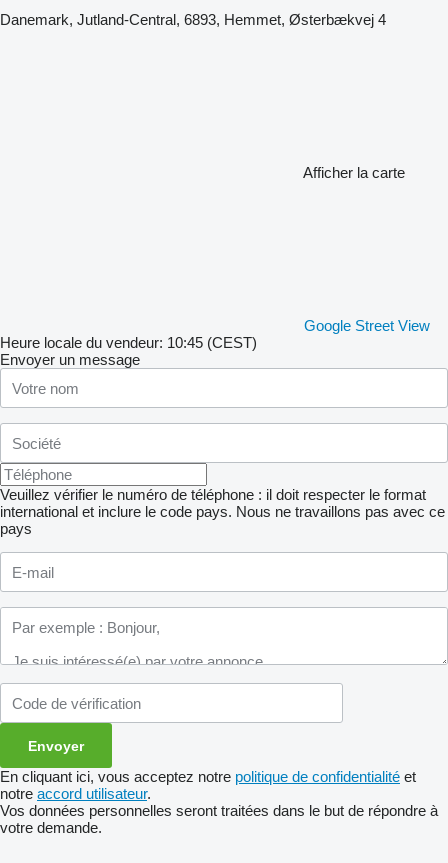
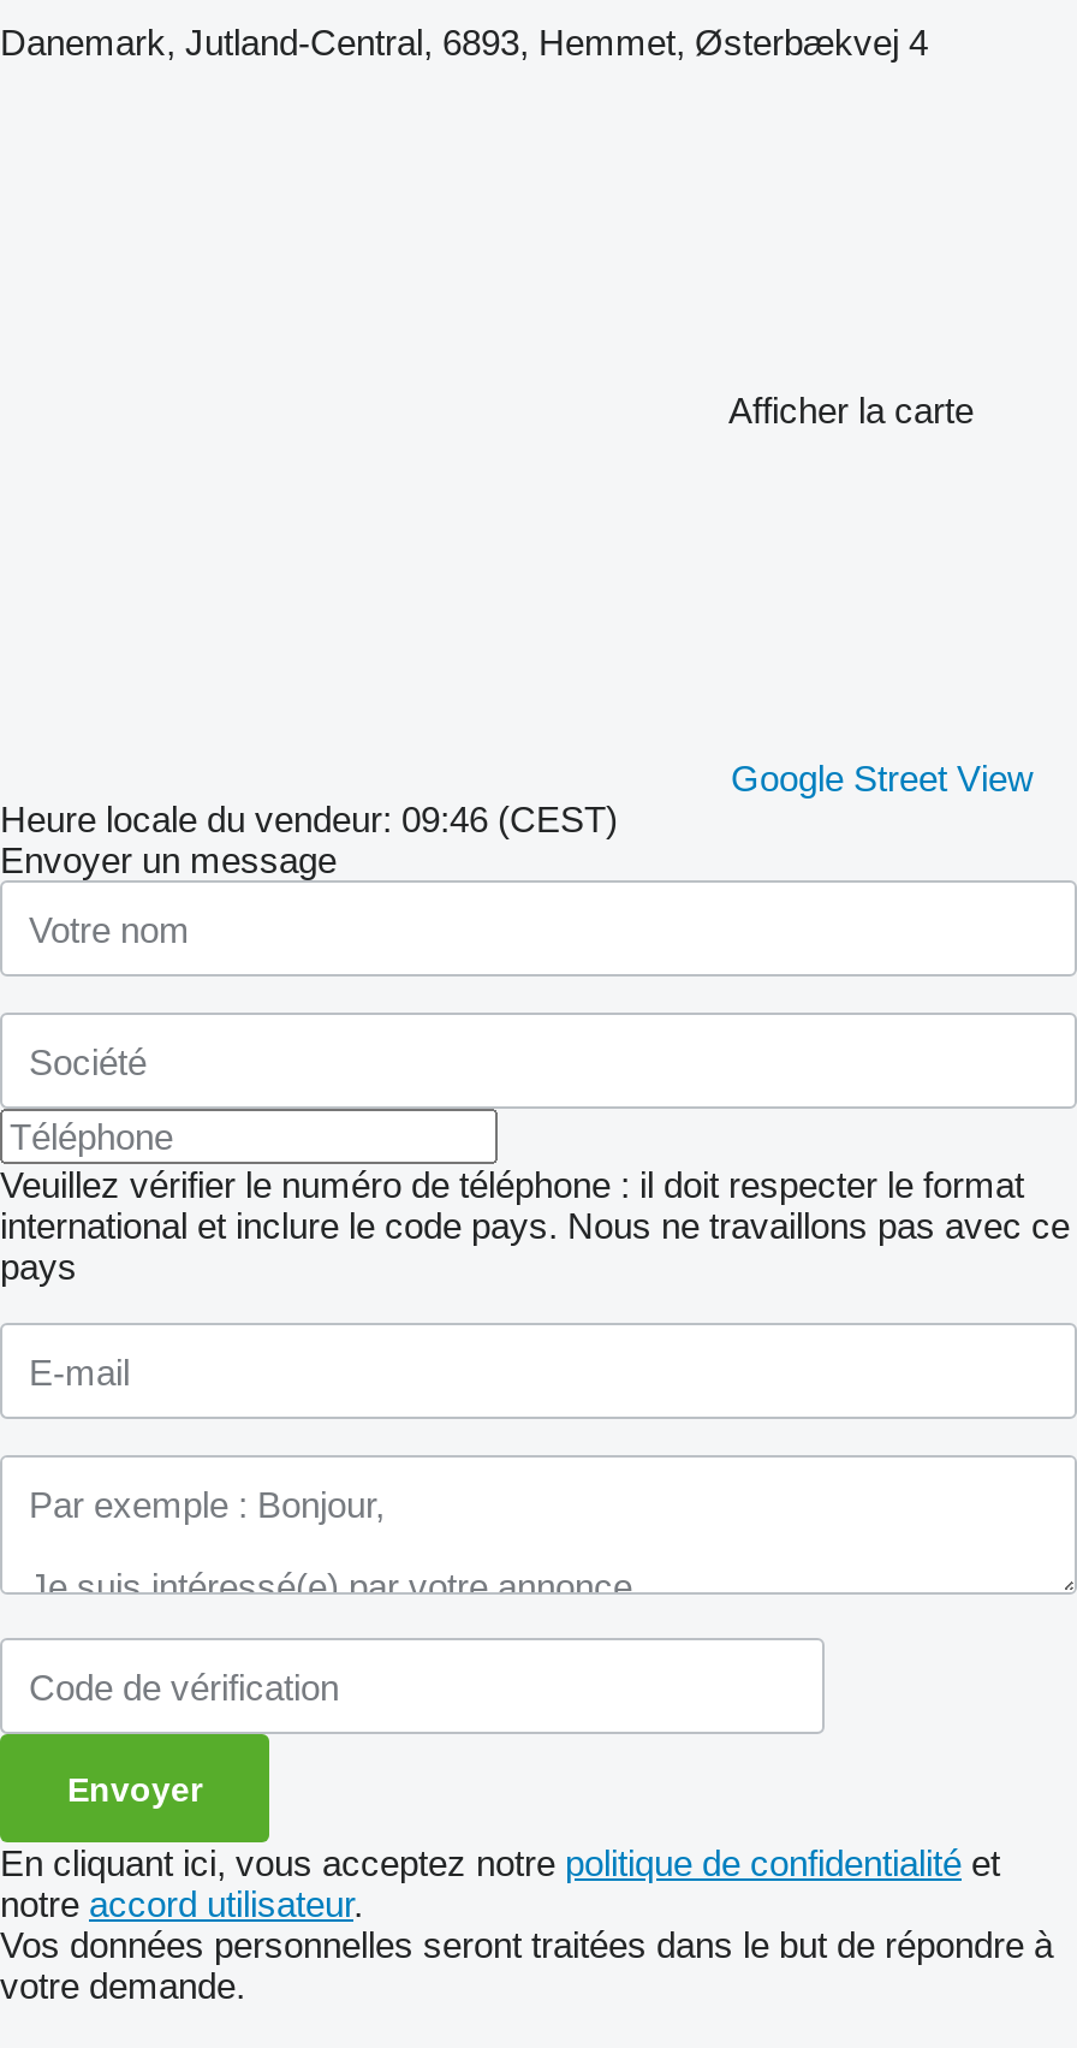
[0,334,257,351] Heure locale du vendeur: 10:45 (CEST) -> [0,799,618,839] Heure locale du vendeur: 09:46 (CEST)

